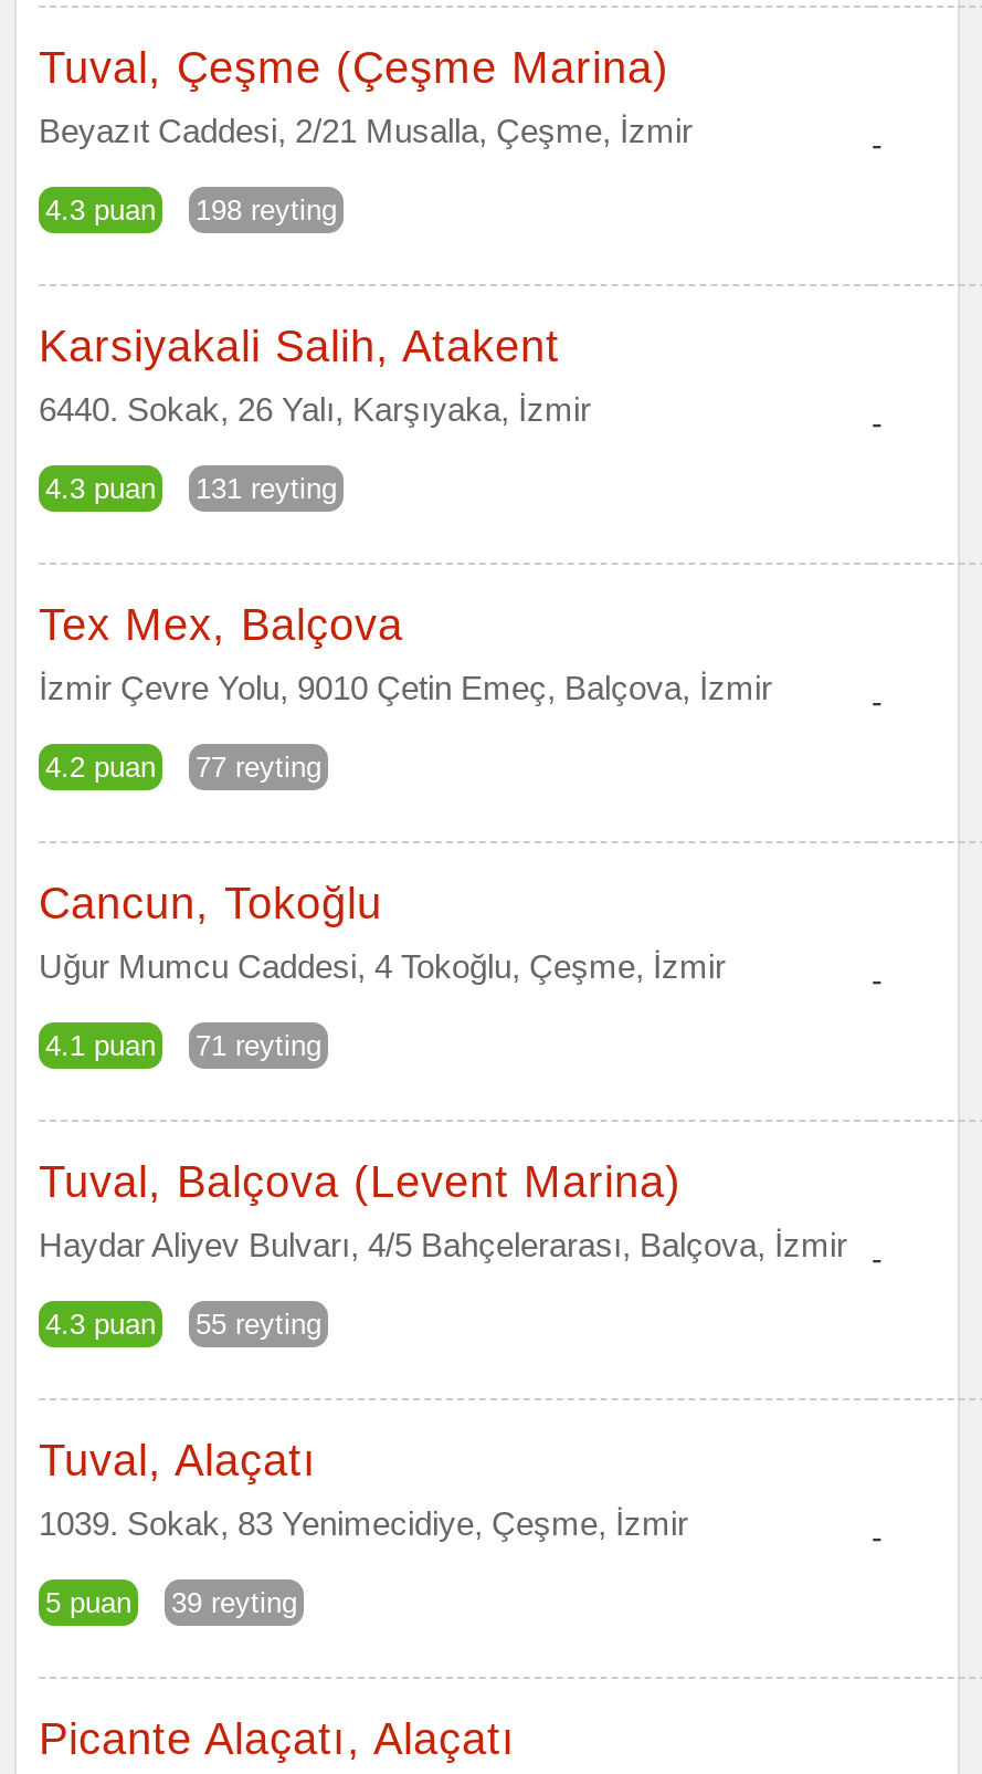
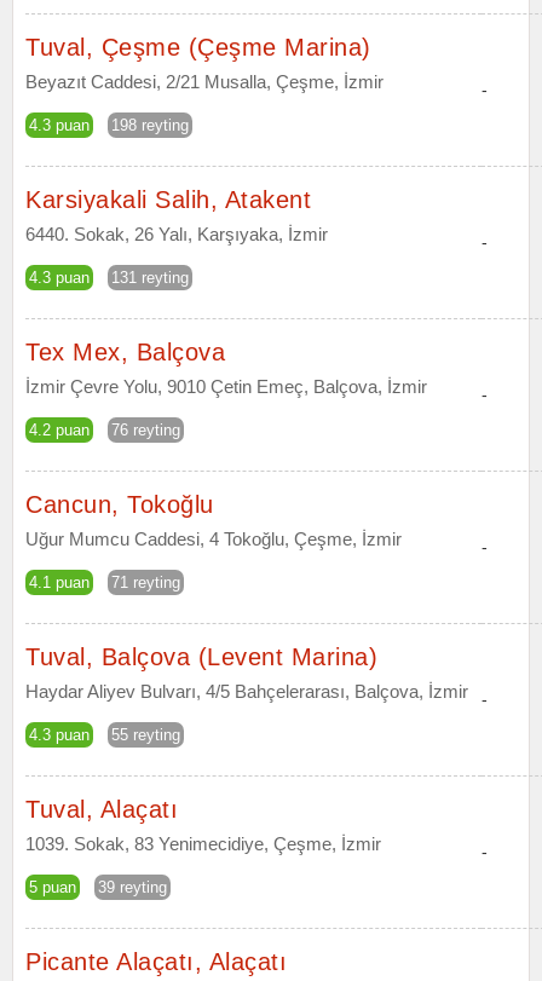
[45,750,321,784] 4.2 puan 77 reyting -> [29,421,180,439] 4.2 puan 76 reyting

